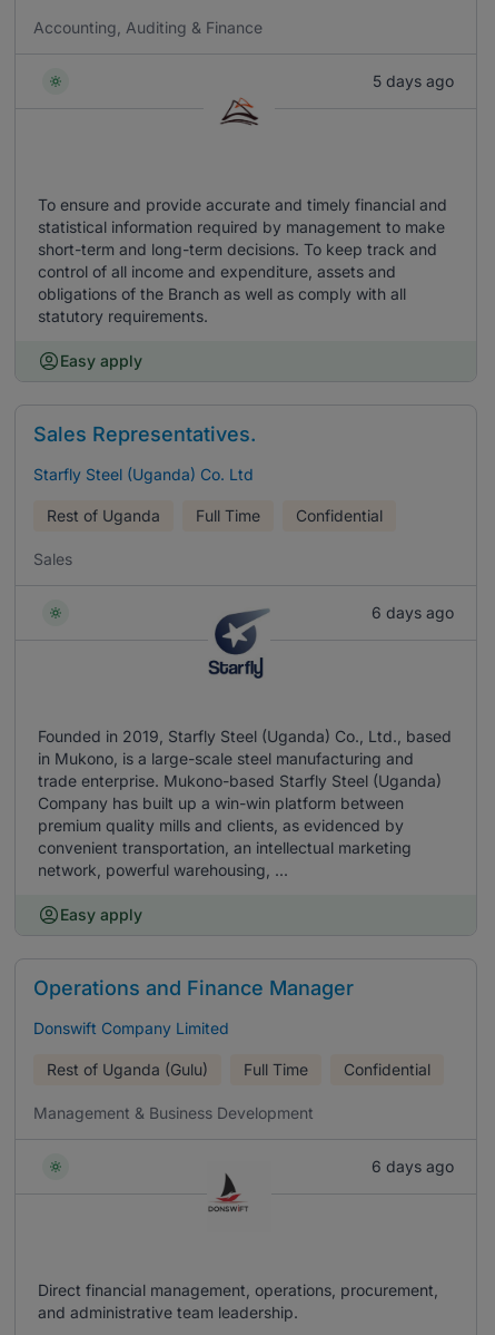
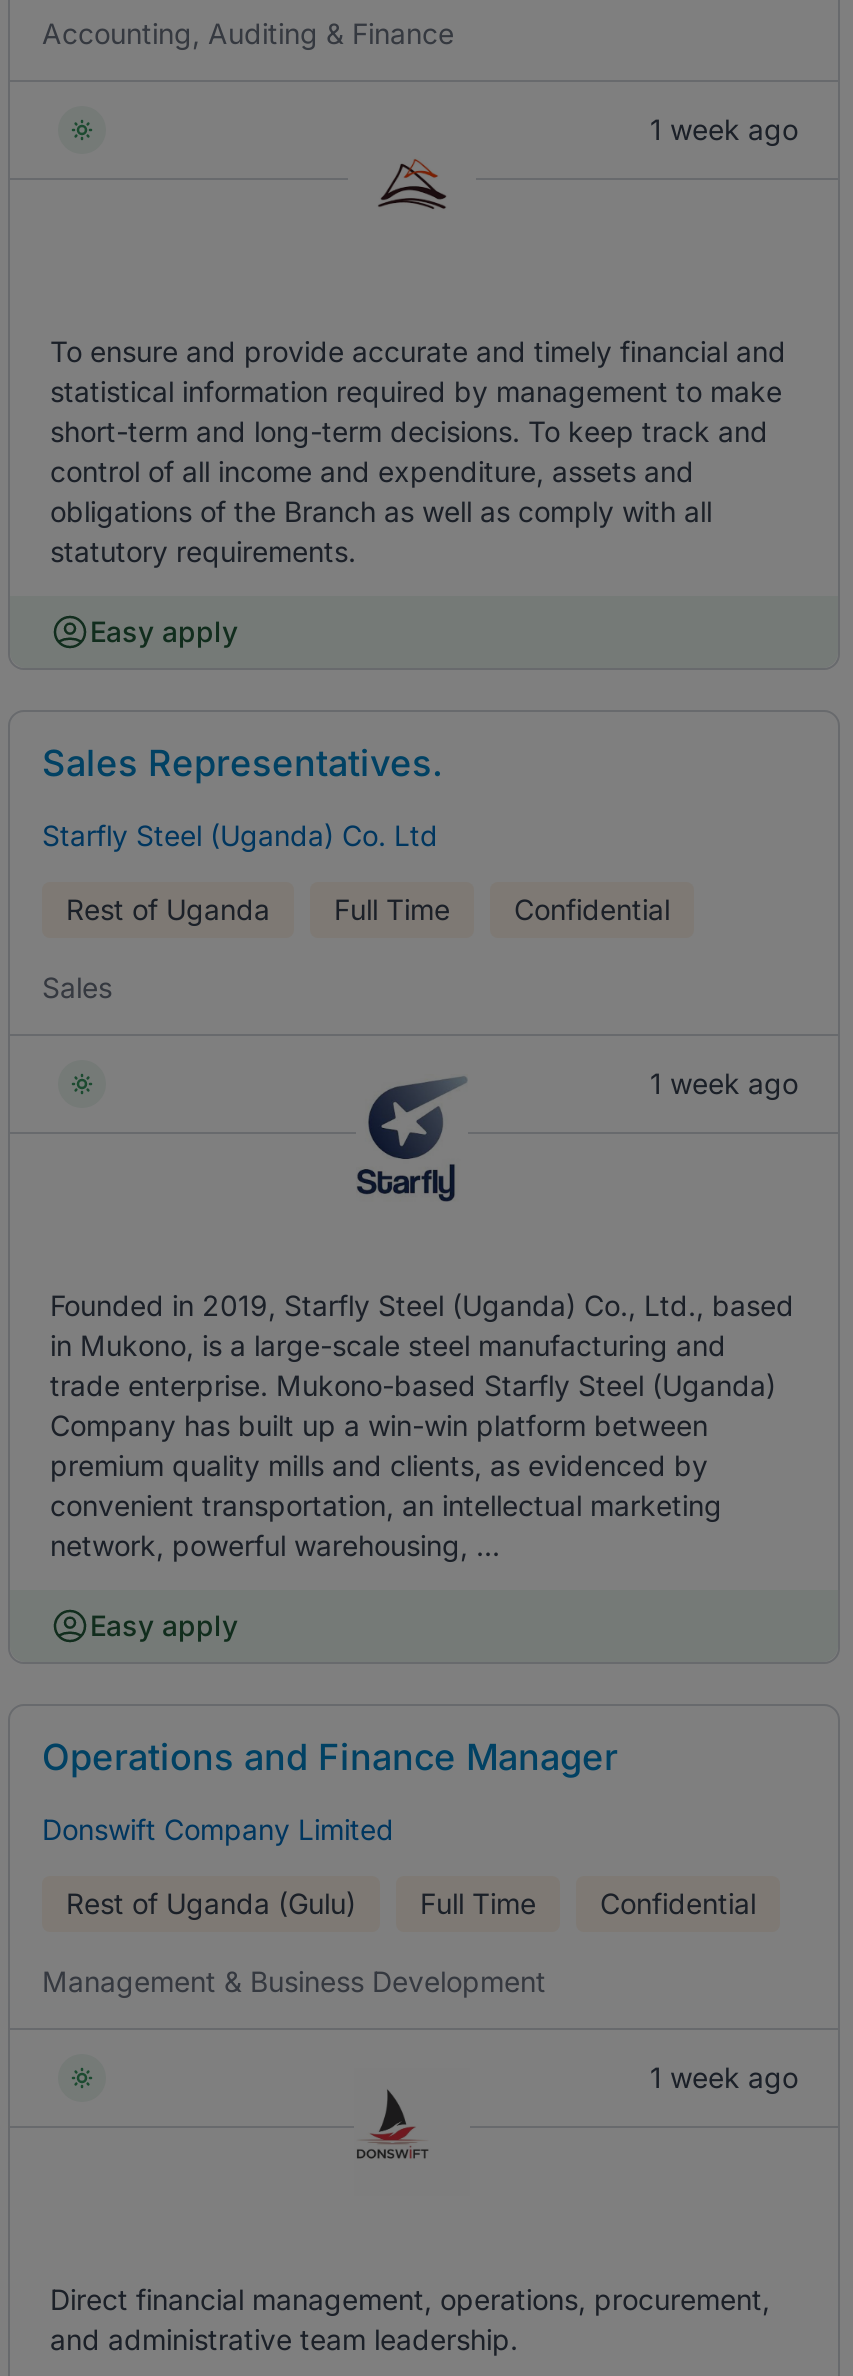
[373,71,454,90] 5 days ago -> [650,112,798,146] 1 week ago
[372,603,454,622] 6 days ago -> [650,1066,798,1100] 1 week ago
[372,1157,454,1176] 6 days ago -> [650,2060,798,2094] 1 week ago

